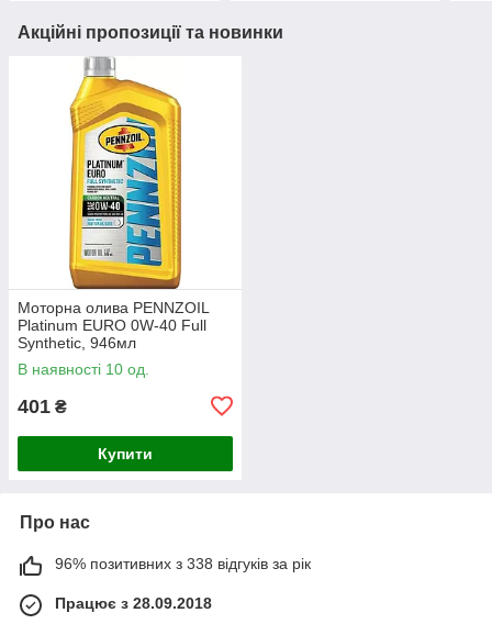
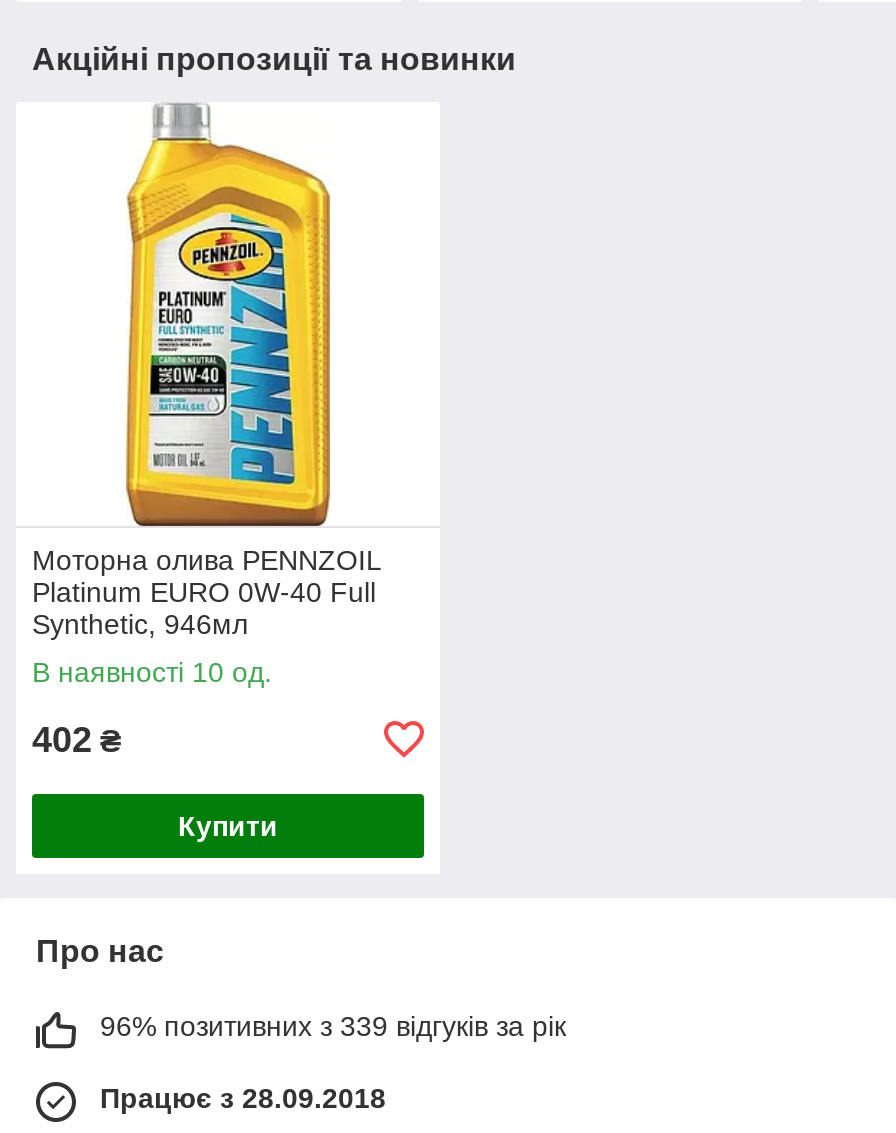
[18,395,67,417] 401 ₴ -> [32,720,122,760] 402 ₴
[55,555,311,572] 96% позитивних з 338 відгуків за рік -> [100,1010,566,1042] 96% позитивних з 339 відгуків за рік

